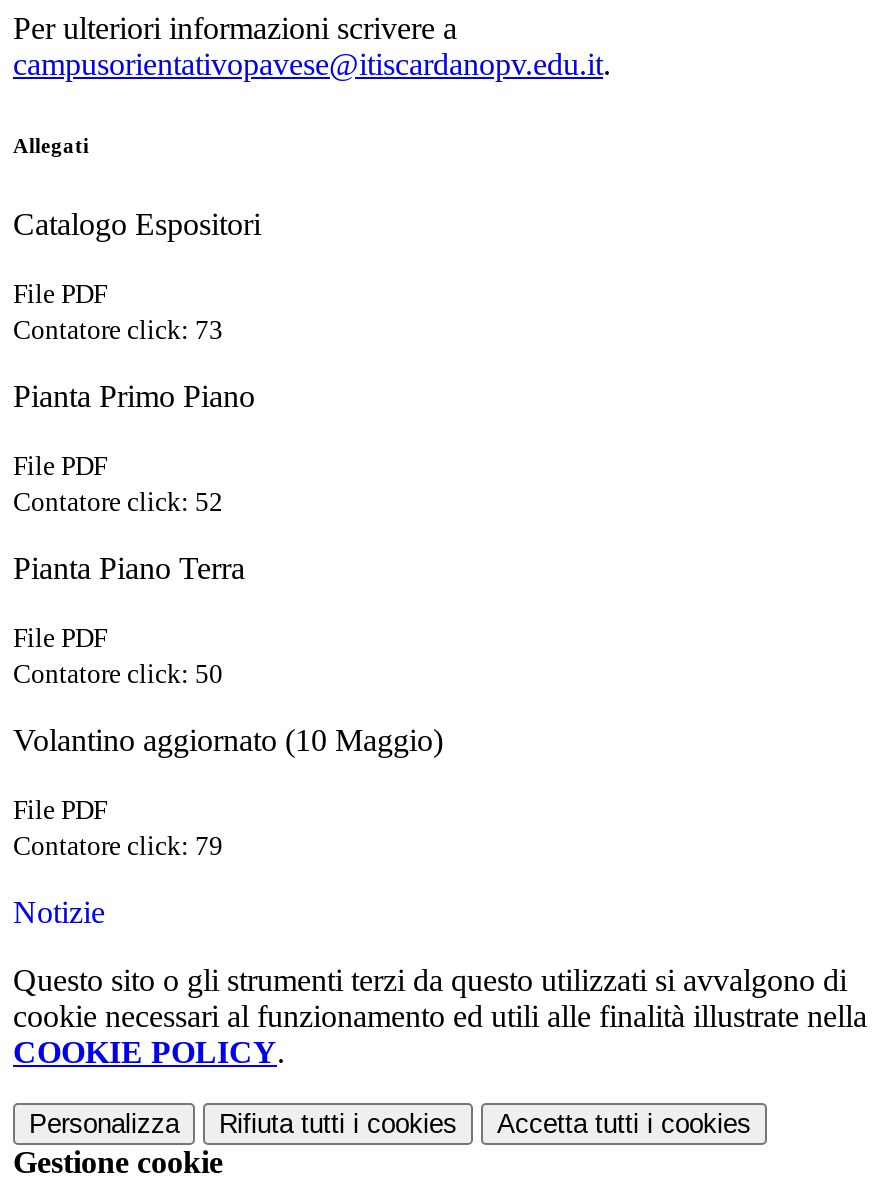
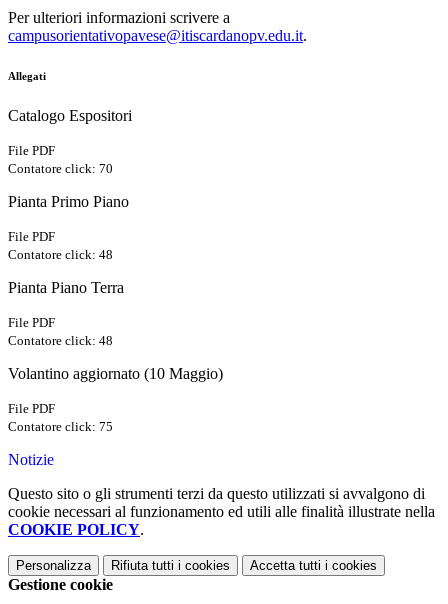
[13,315,223,345] Contatore click: 73 -> [8,161,113,176] Contatore click: 70
[13,487,223,517] Contatore click: 52 -> [8,247,113,262] Contatore click: 48
[13,659,223,689] Contatore click: 50 -> [8,333,113,348] Contatore click: 48
[13,831,223,861] Contatore click: 79 -> [8,419,113,434] Contatore click: 75

